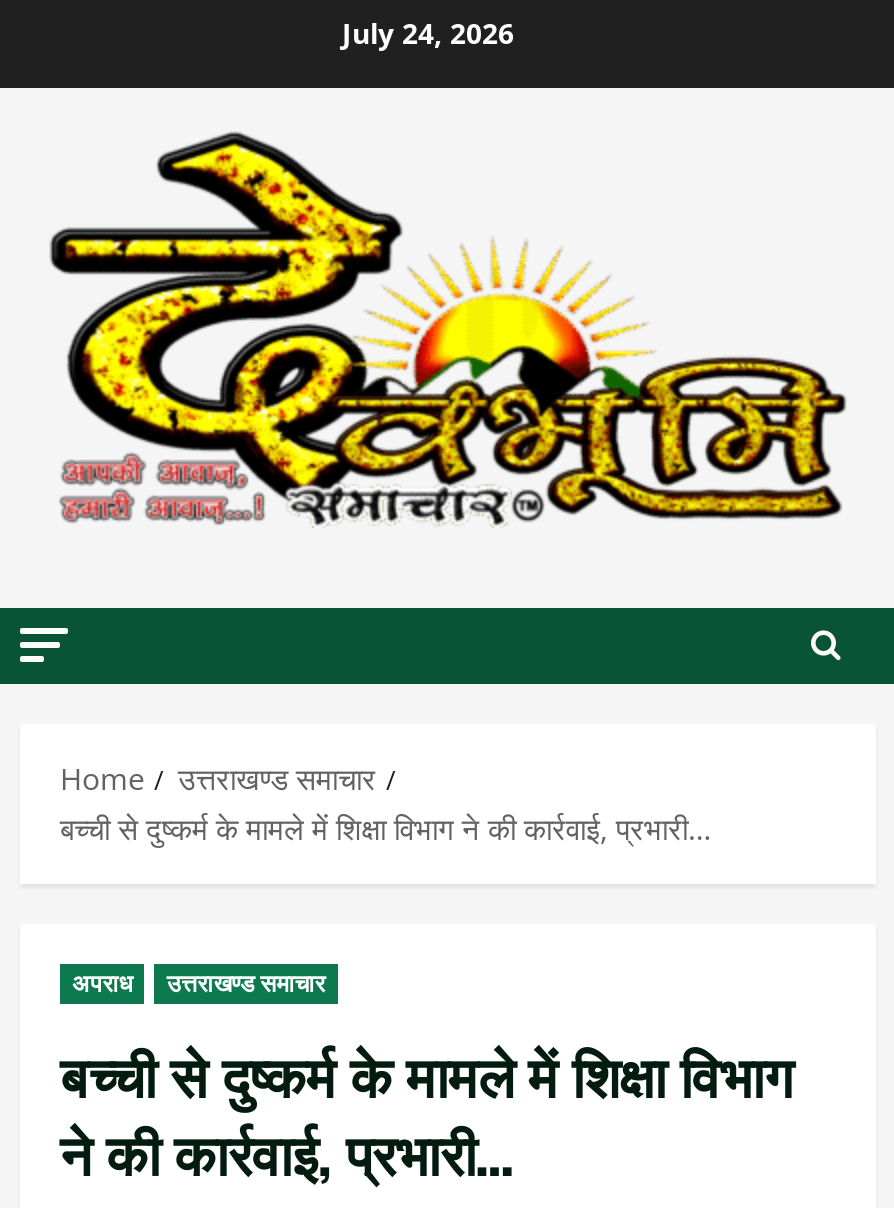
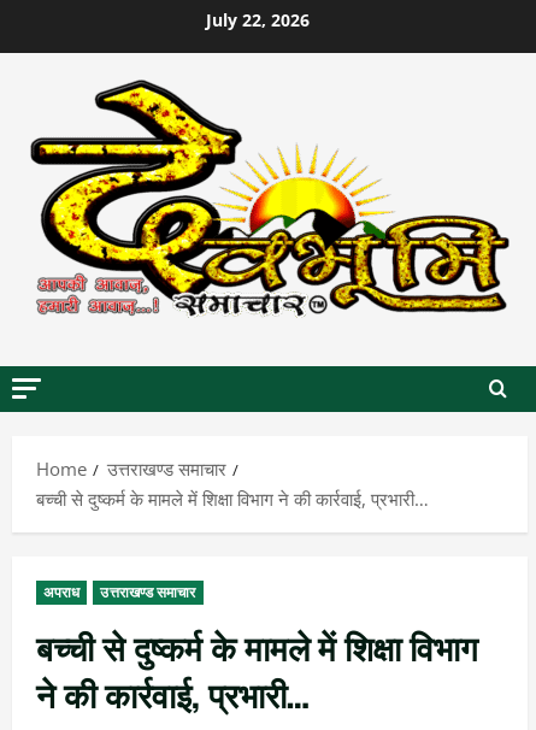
[342,14,514,52] July 24, 2026 -> [206,8,310,31] July 22, 2026

